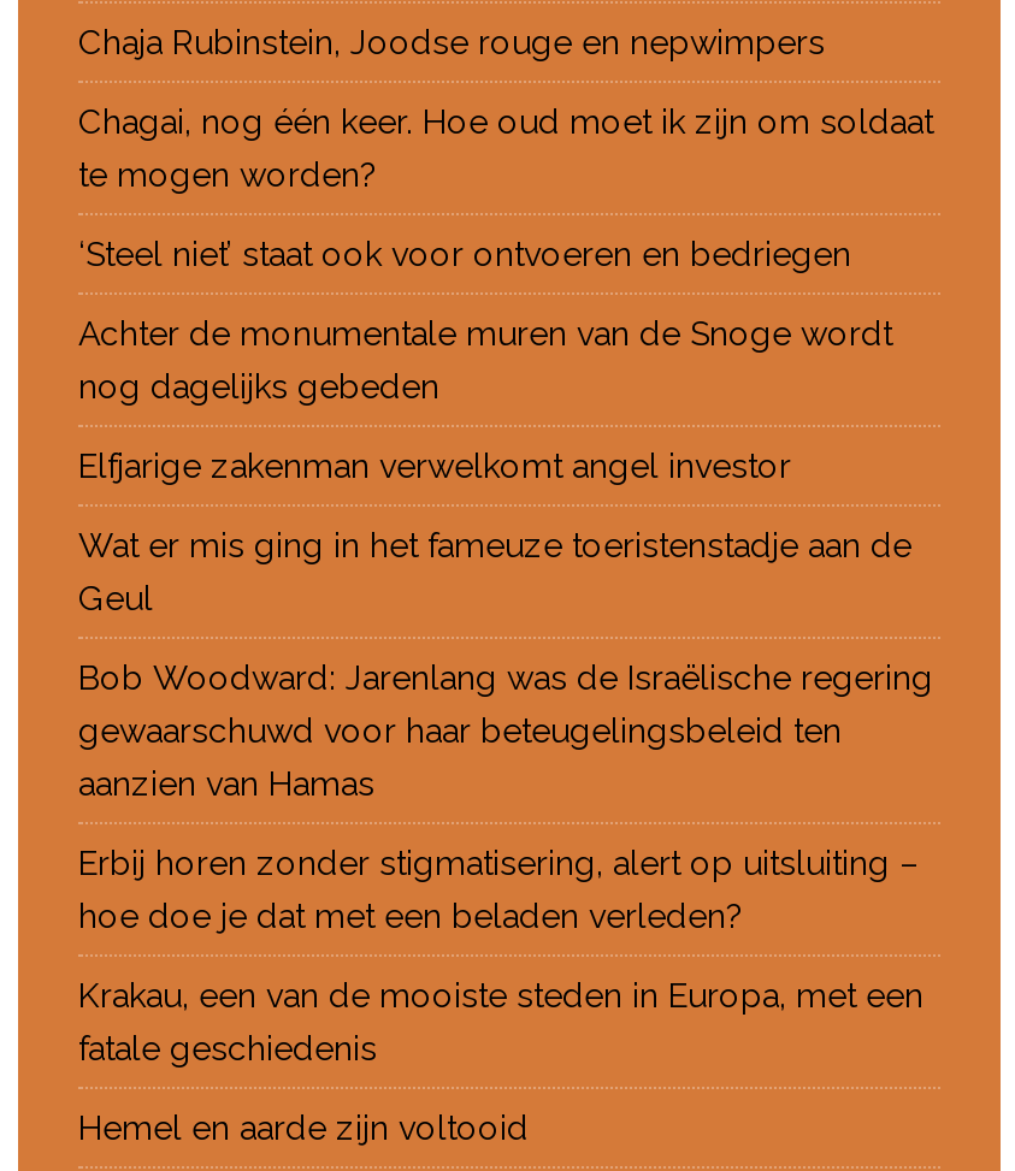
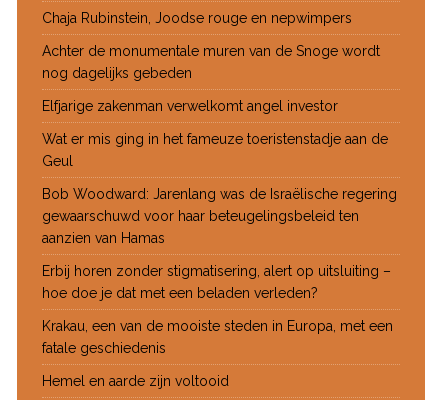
[78,103,933,273] Chagai, nog één keer. Hoe oud moet ik zijn om soldaat | te mogen worden? | ‘Steel niet’ staat ook voor ontvoeren en bedriegen -> none

